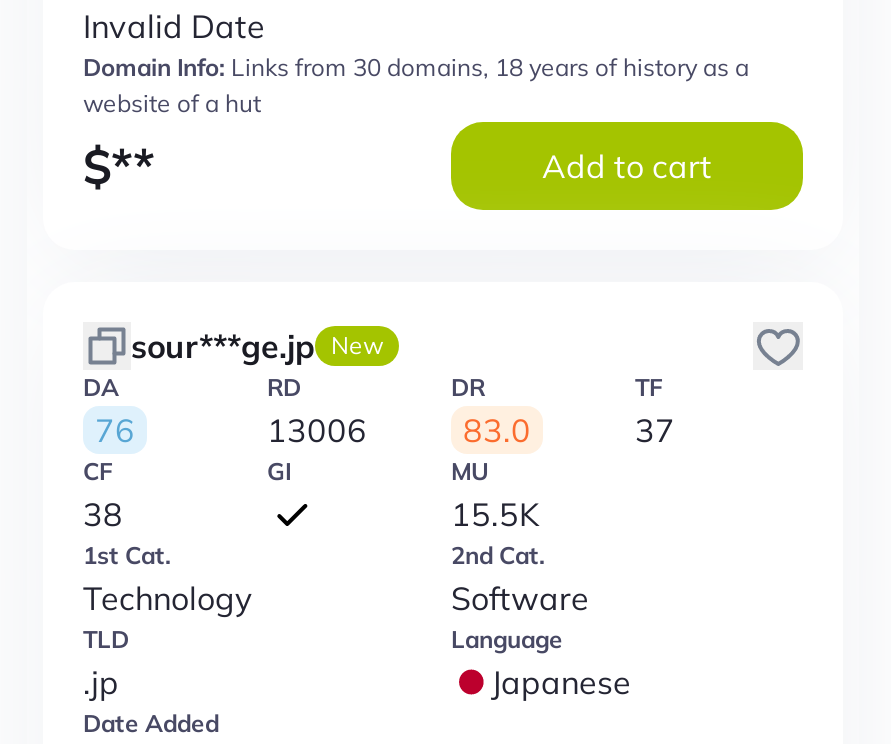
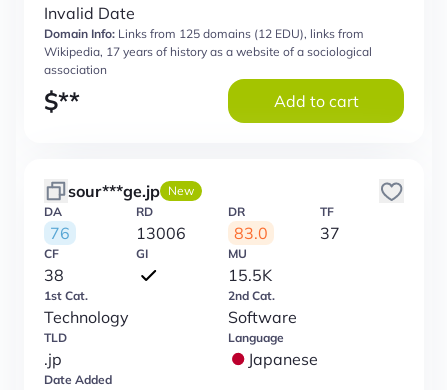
[83,52,749,118] Domain Info: Links from 30 domains, 18 years of history as a | website of a hut -> [44,26,372,77] Domain Info: Links from 125 domains (12 EDU), links from | Wikipedia, 17 years of history as a website of a sociological | association

